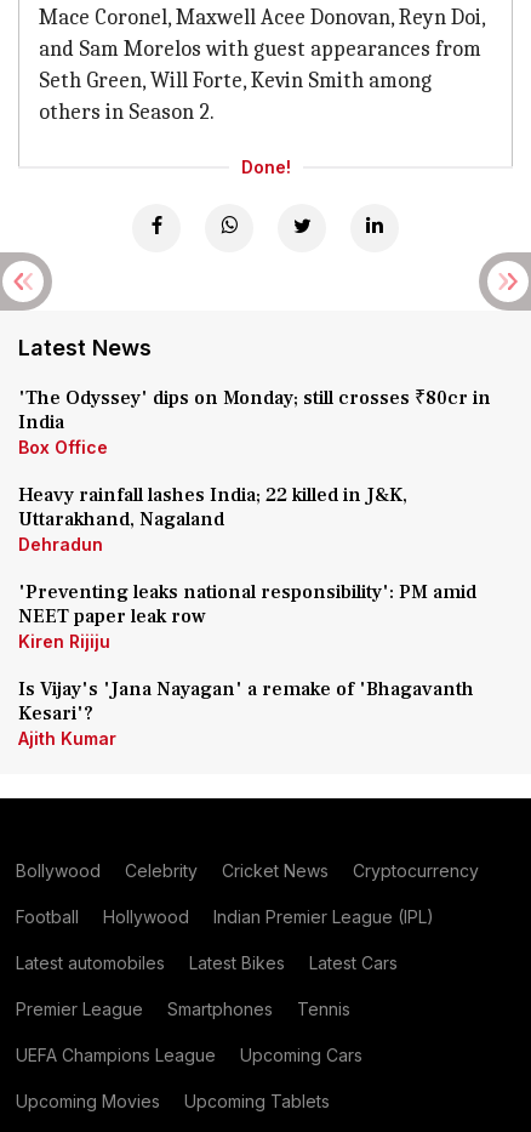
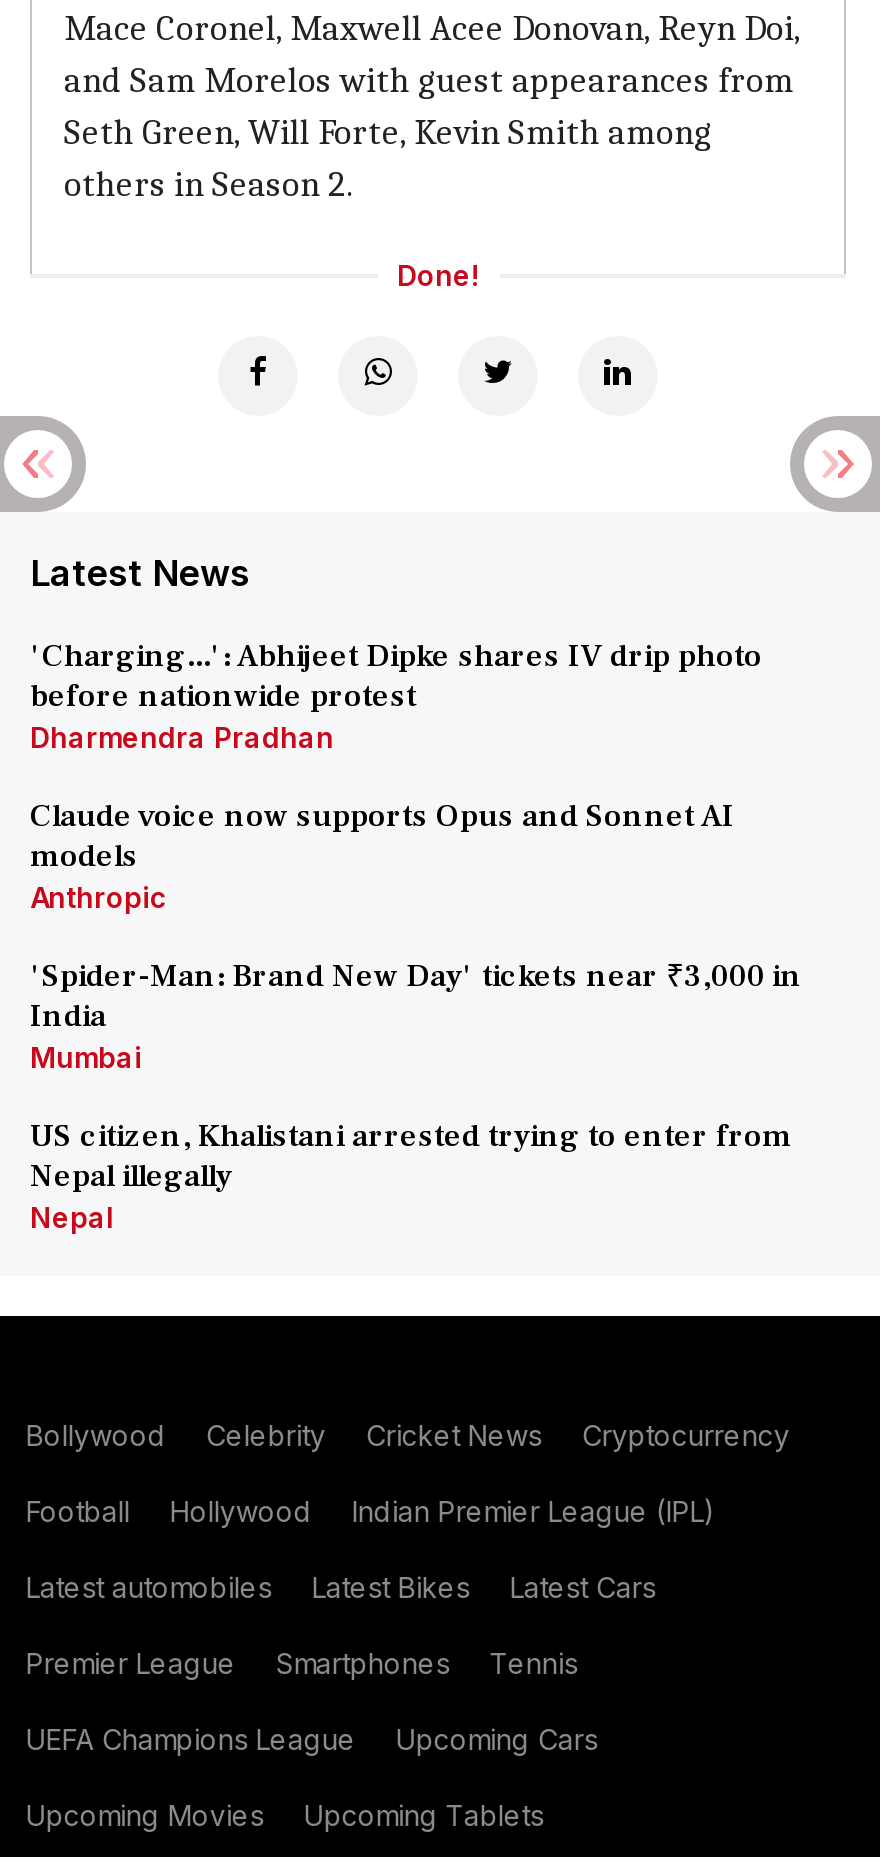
[18,386,491,410] 'The Odyssey' dips on Monday; still crosses ₹80cr in -> [30,636,802,996] 'Charging...': Abhijeet Dipke shares IV drip photo | before nationwide protest | Dharmendra Pradhan | Claude voice now supports Opus and Sonnet AI | models | Anthropic | 'Spider-Man: Brand New Day' tickets near ₹3,000 in
moved [18,410,64,434] -> [30,996,106,1036]: India
[18,437,476,749] Box Office | Heavy rainfall lashes India; 22 killed in J&K, | Uttarakhand, Nagaland | Dehradun | 'Preventing leaks national responsibility': PM amid | NEET paper leak row | Kiren Rijiju | Is Vijay's 'Jana Nayagan' a remake of 'Bhagavanth | Kesari'? | Ajith Kumar -> [30,1040,792,1234] Mumbai | US citizen, Khalistani arrested trying to enter from | Nepal illegally | Nepal

